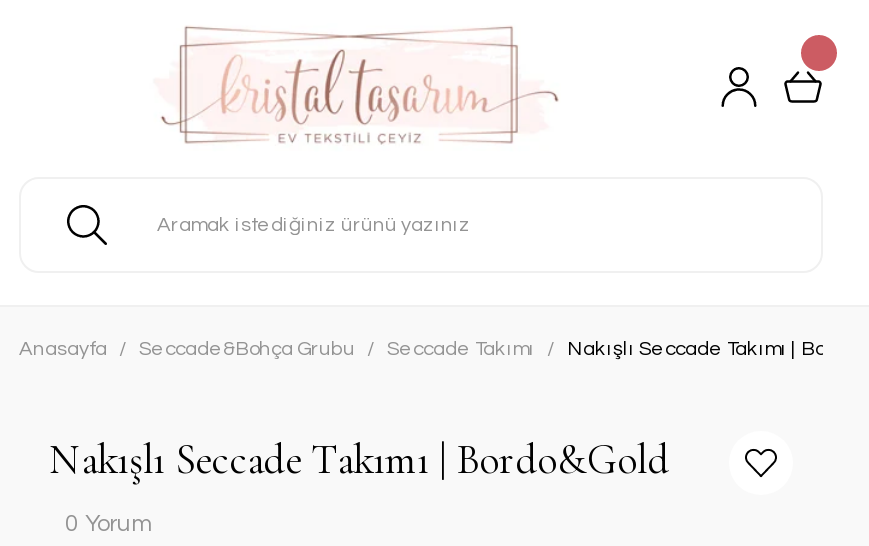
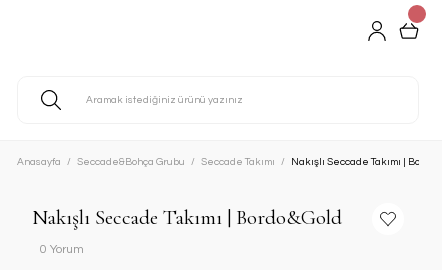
[159,25,561,145] [image] -> none

